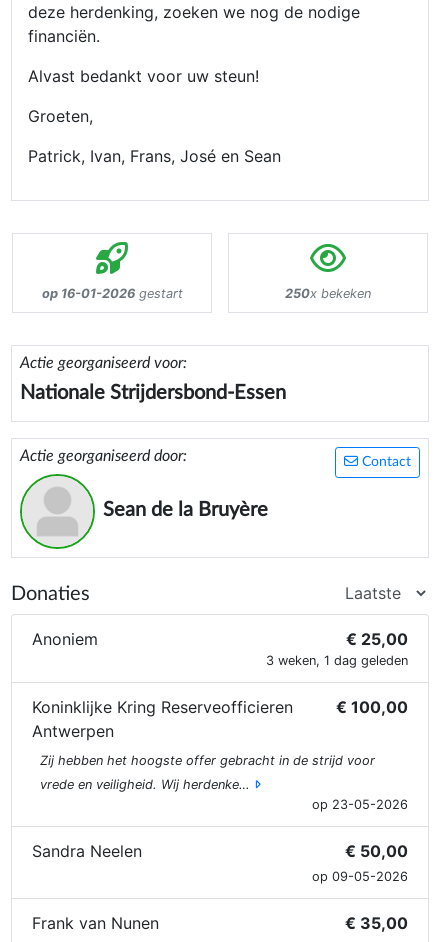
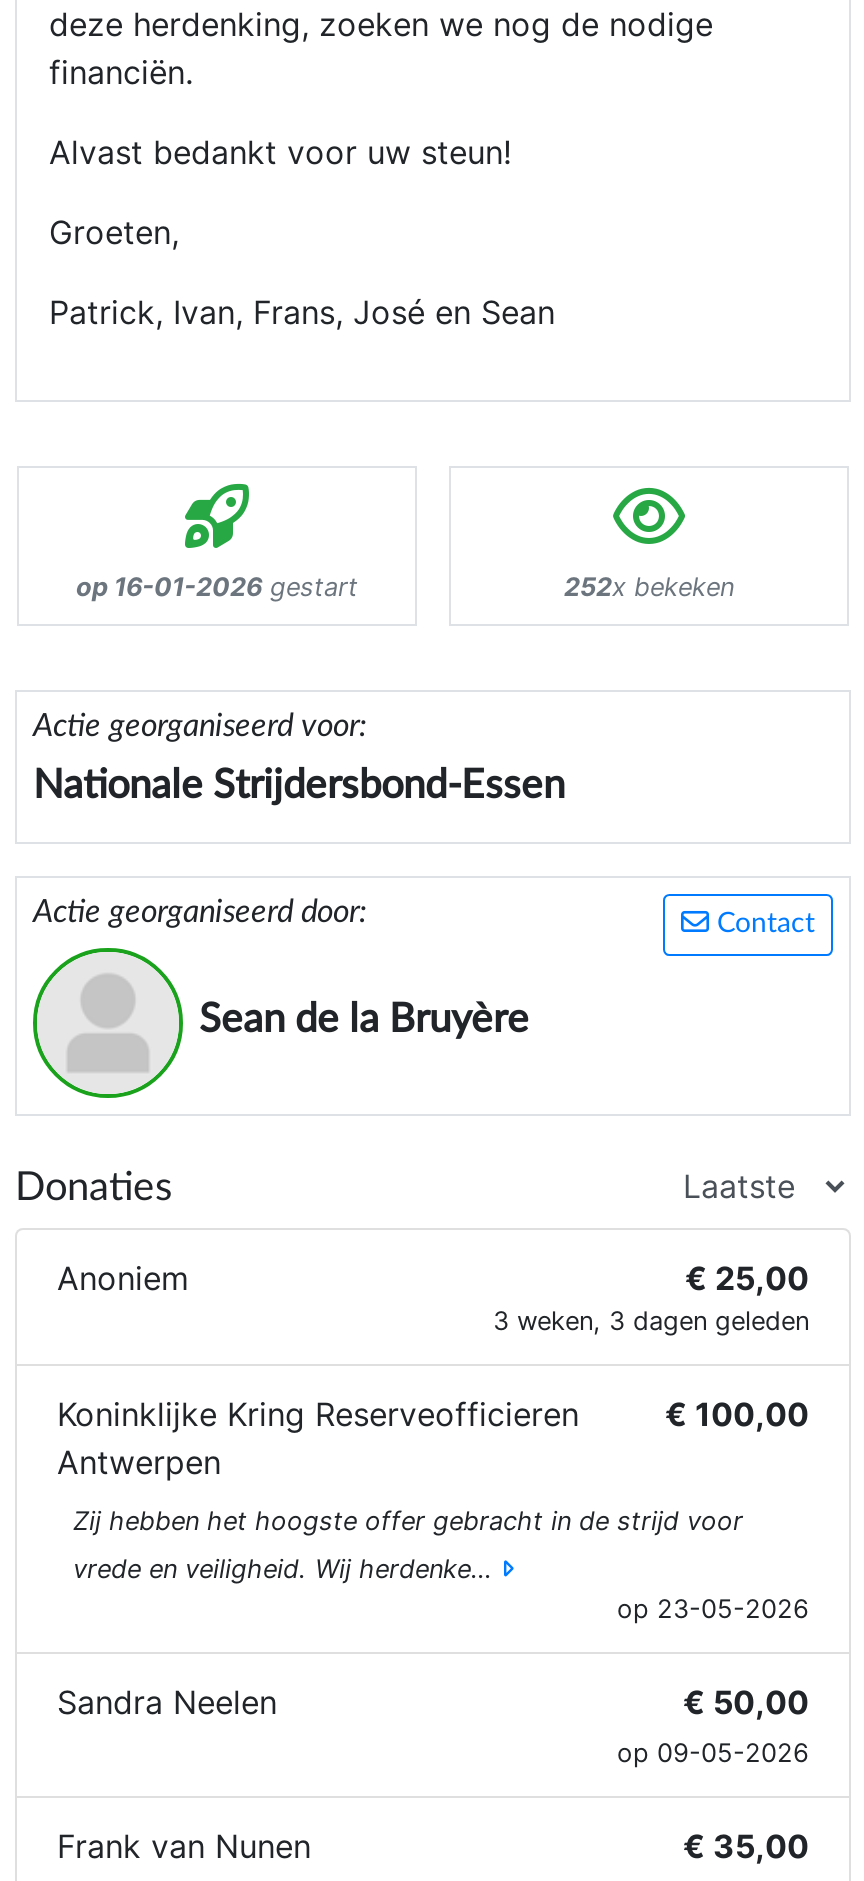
[285,286,371,301] 250x bekeken -> [564,573,734,603] 252x bekeken
[266,653,408,668] 3 weken, 1 dag geleden -> [493,1307,809,1337] 3 weken, 3 dagen geleden

